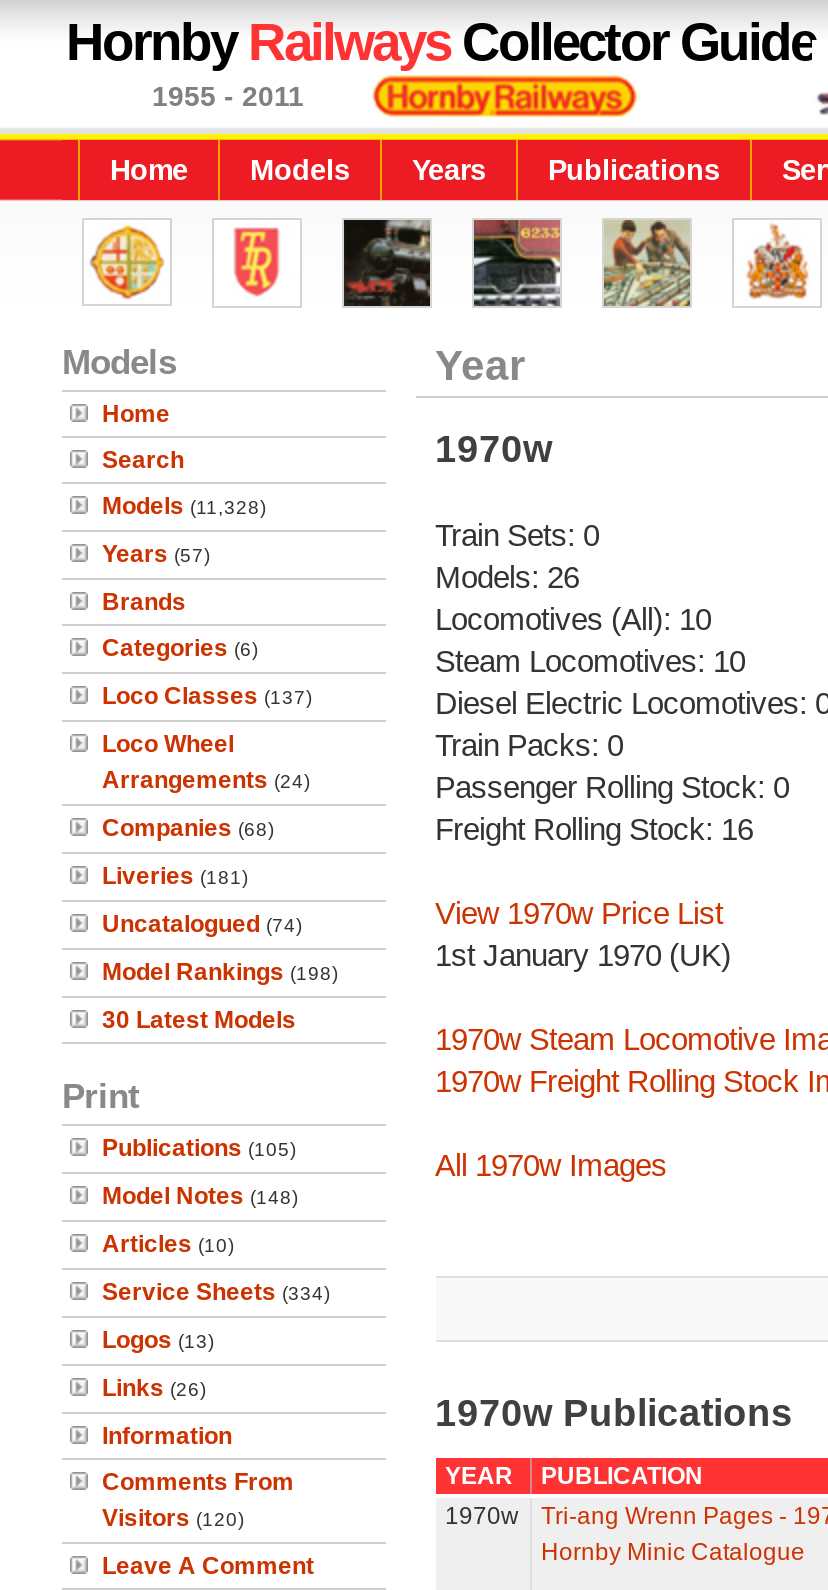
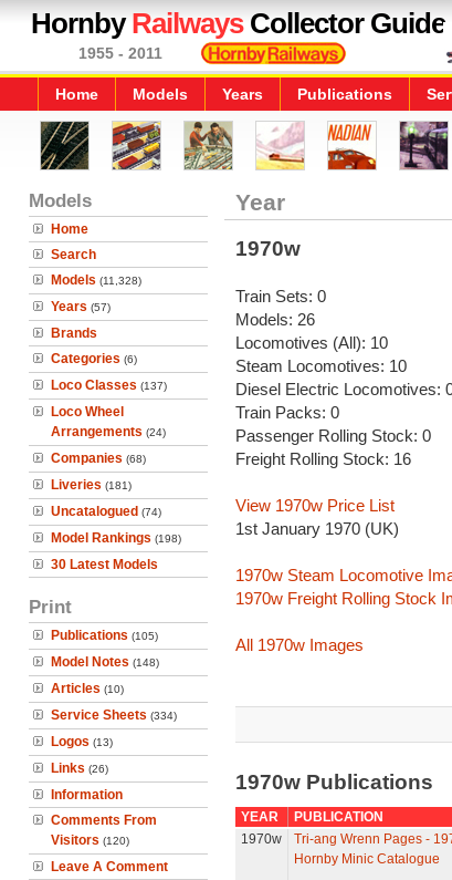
[84,220,170,306] [image] -> [40,121,90,170] [image]
[214,220,300,306] [image] -> [112,121,161,170] [image]
[342,218,432,308] [image] -> [183,121,233,170] [image]
[472,218,562,308] [image] -> [255,122,305,170] [image]
[602,218,692,308] [image] -> [327,122,377,170] [image]
[734,220,820,306] [image] -> [399,121,449,170] [image]

